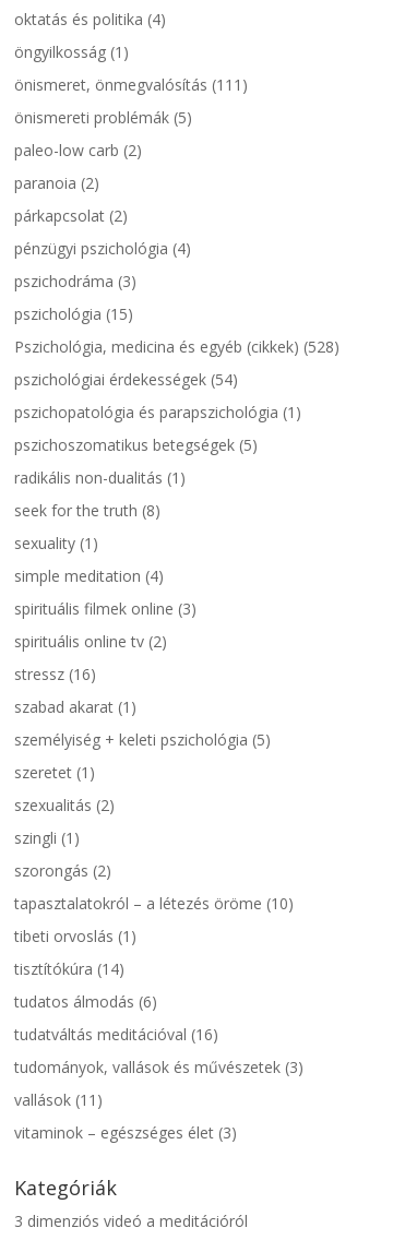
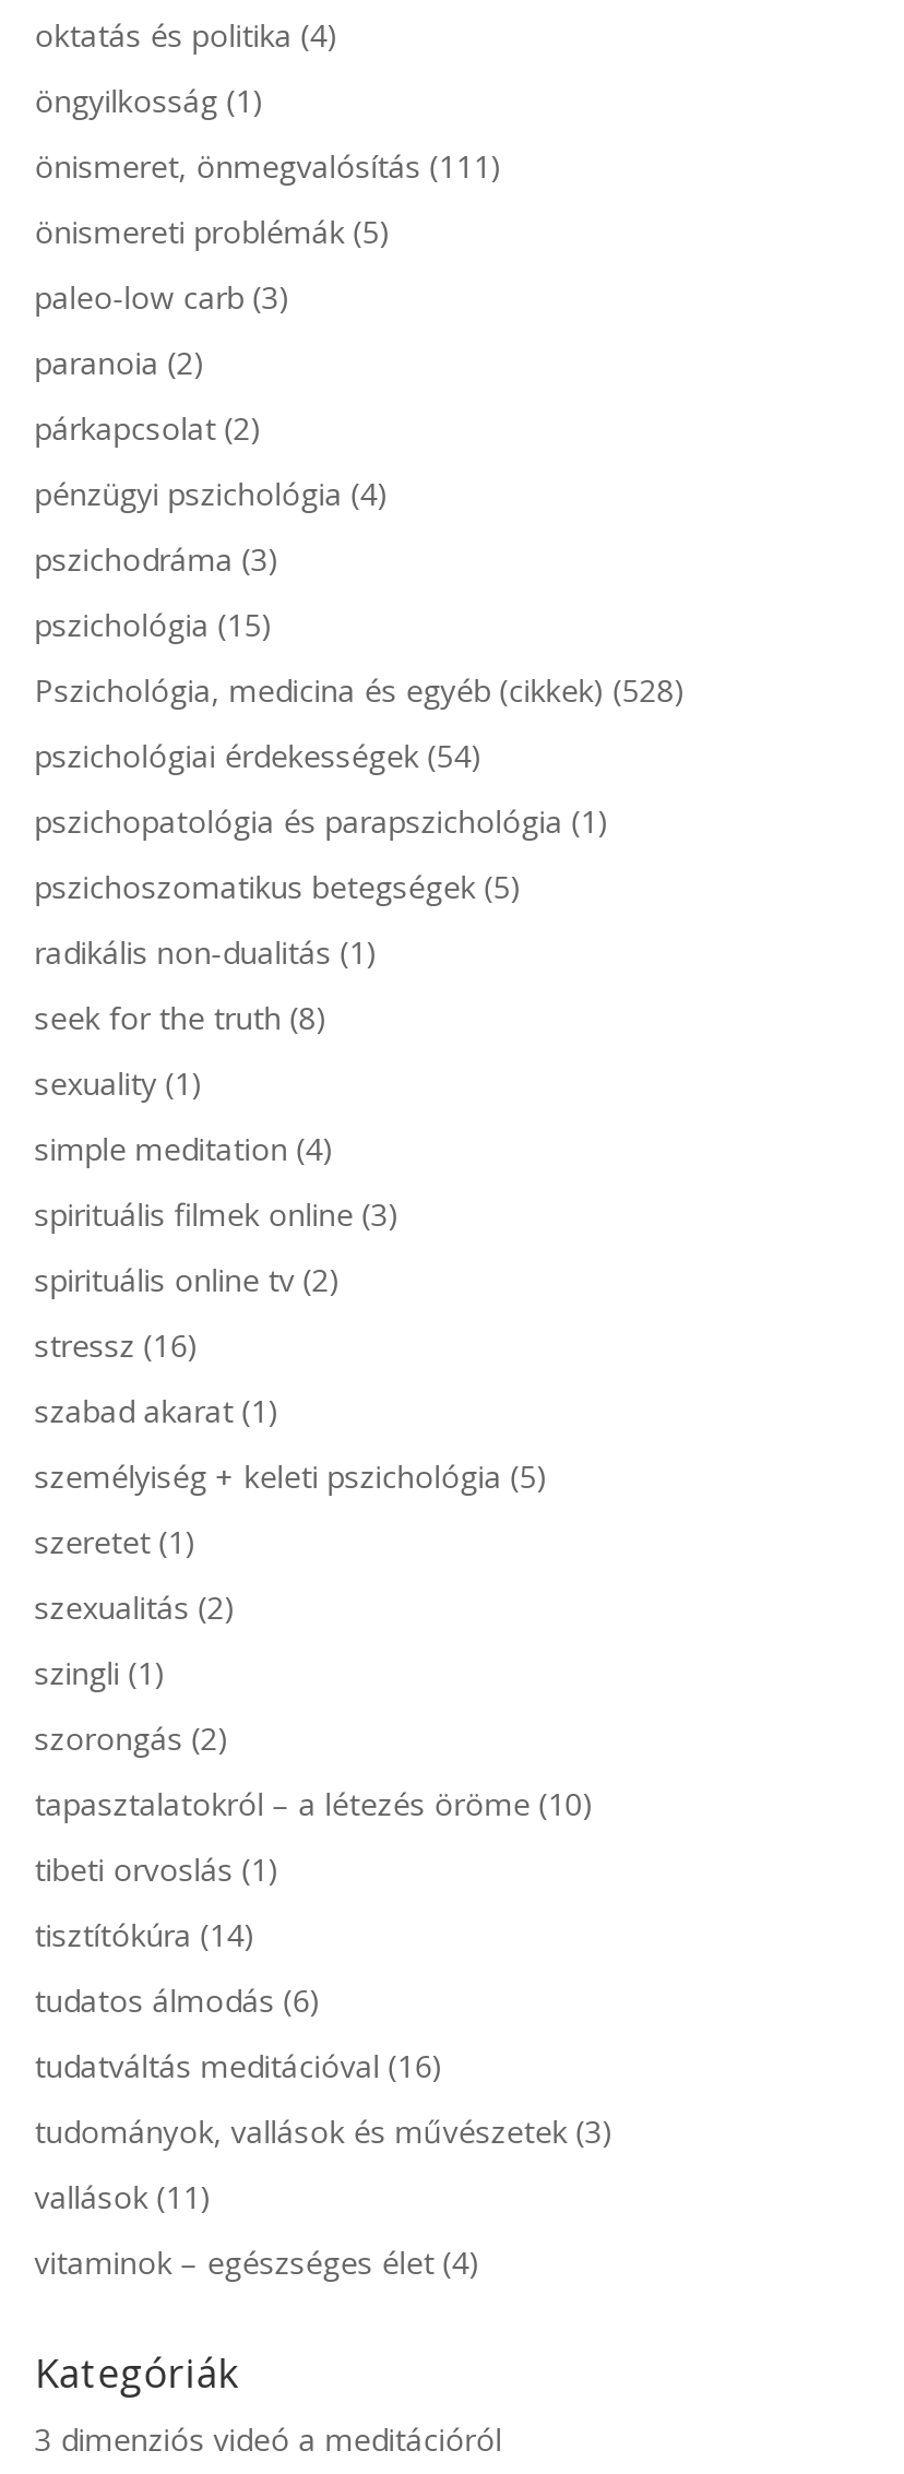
[14,140,142,160] paleo-low carb (2) -> [35,276,290,318] paleo-low carb (3)
[14,1122,237,1143] vitaminok – egészséges élet (3) -> [35,2241,480,2283] vitaminok – egészséges élet (4)

